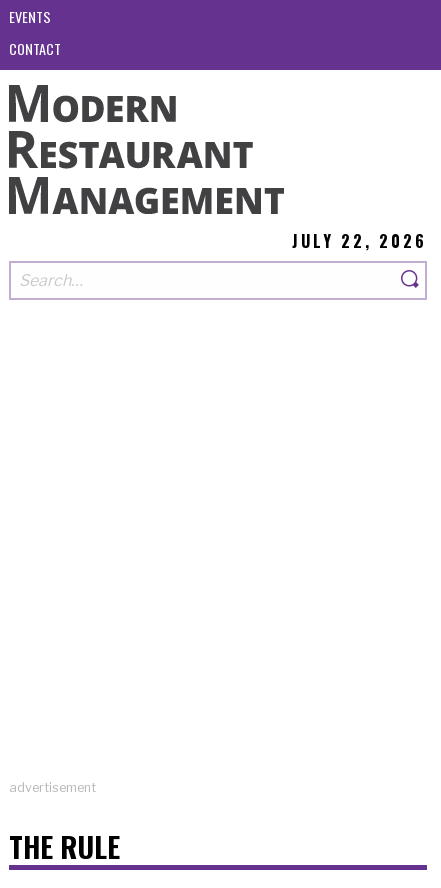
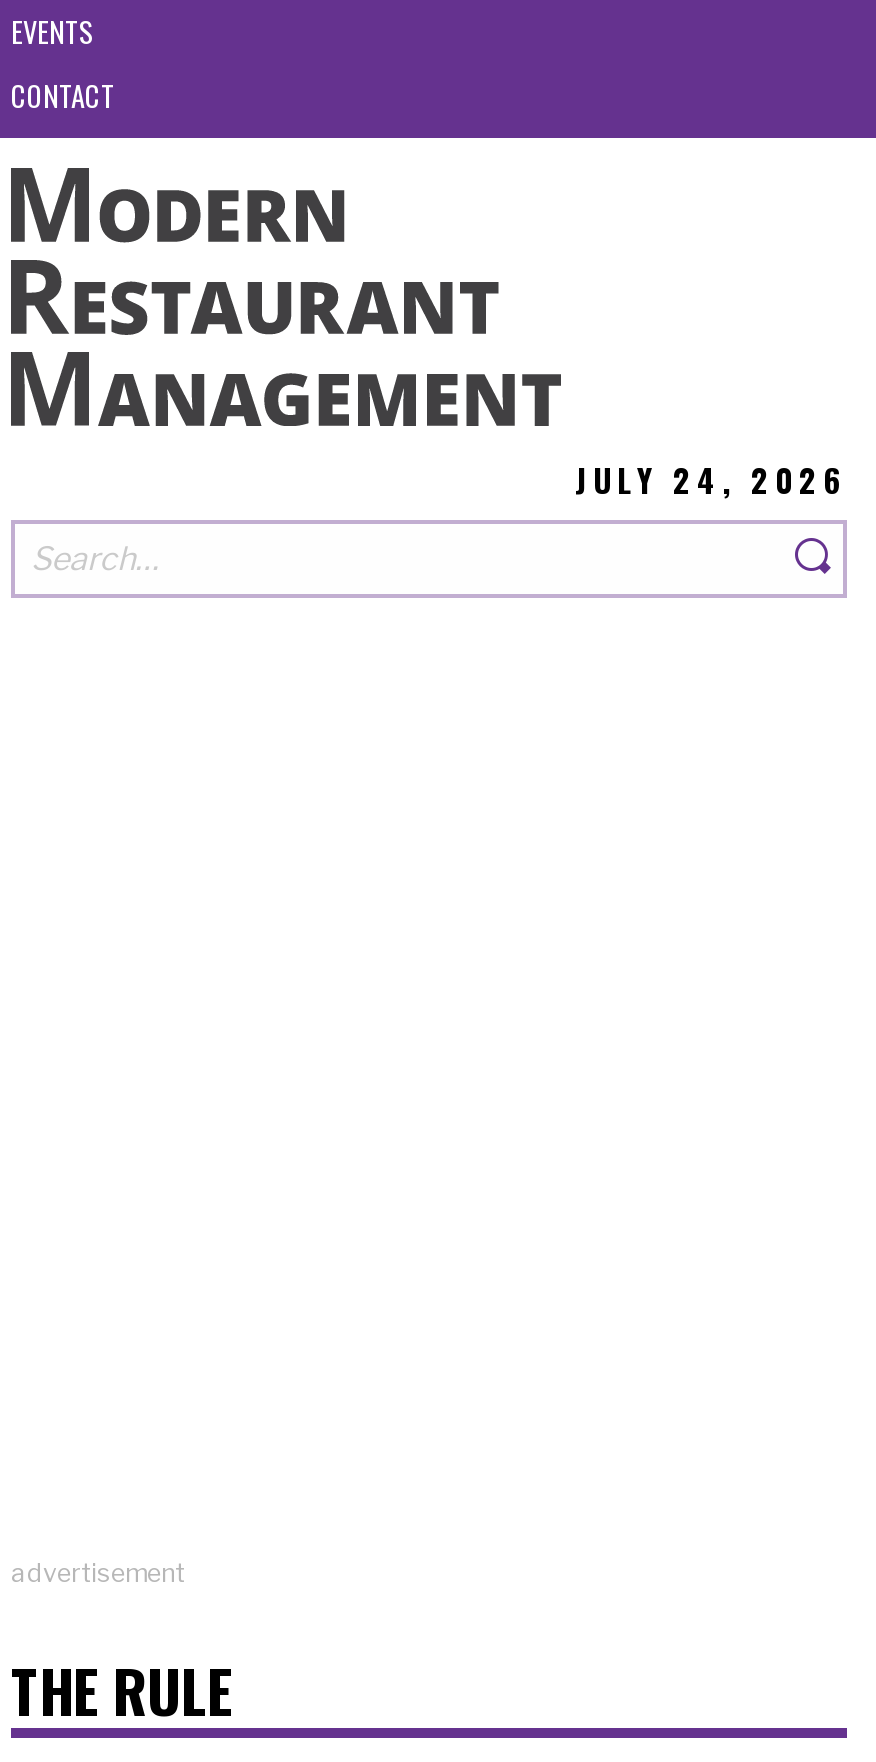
[292,229,427,253] JULY 22, 2026 -> [575,456,847,504] JULY 24, 2026

